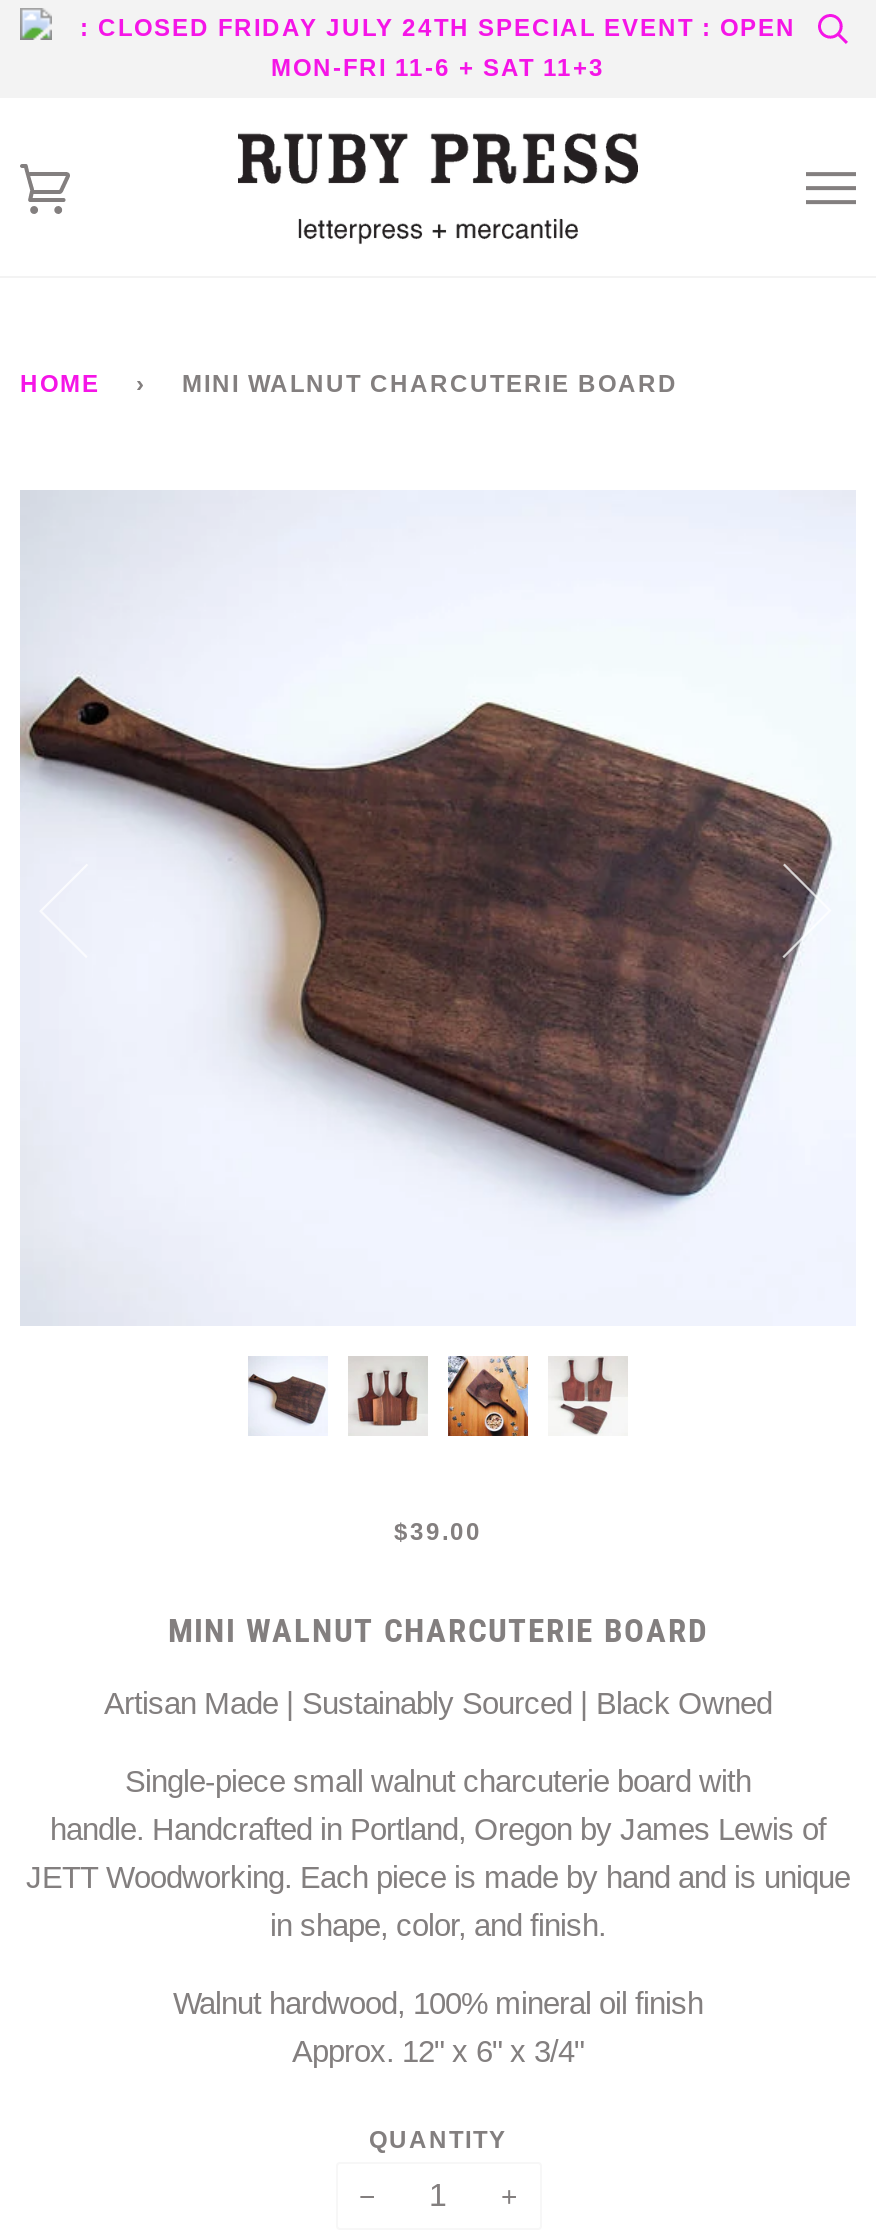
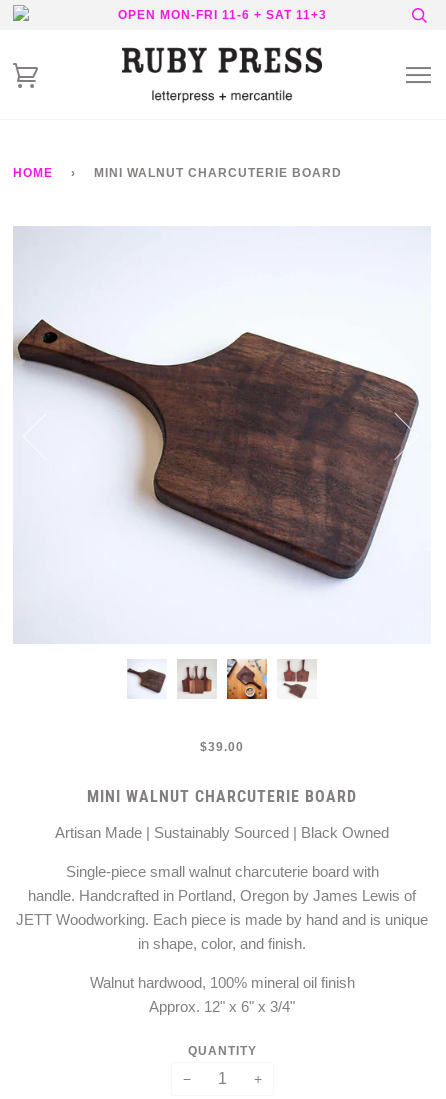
[80,14,796,80] : CLOSED FRIDAY JULY 24TH SPECIAL EVENT : OPEN | MON-FRI 11-6 + SAT 11+3 -> [117,8,326,21] OPEN MON-FRI 11-6 + SAT 11+3

